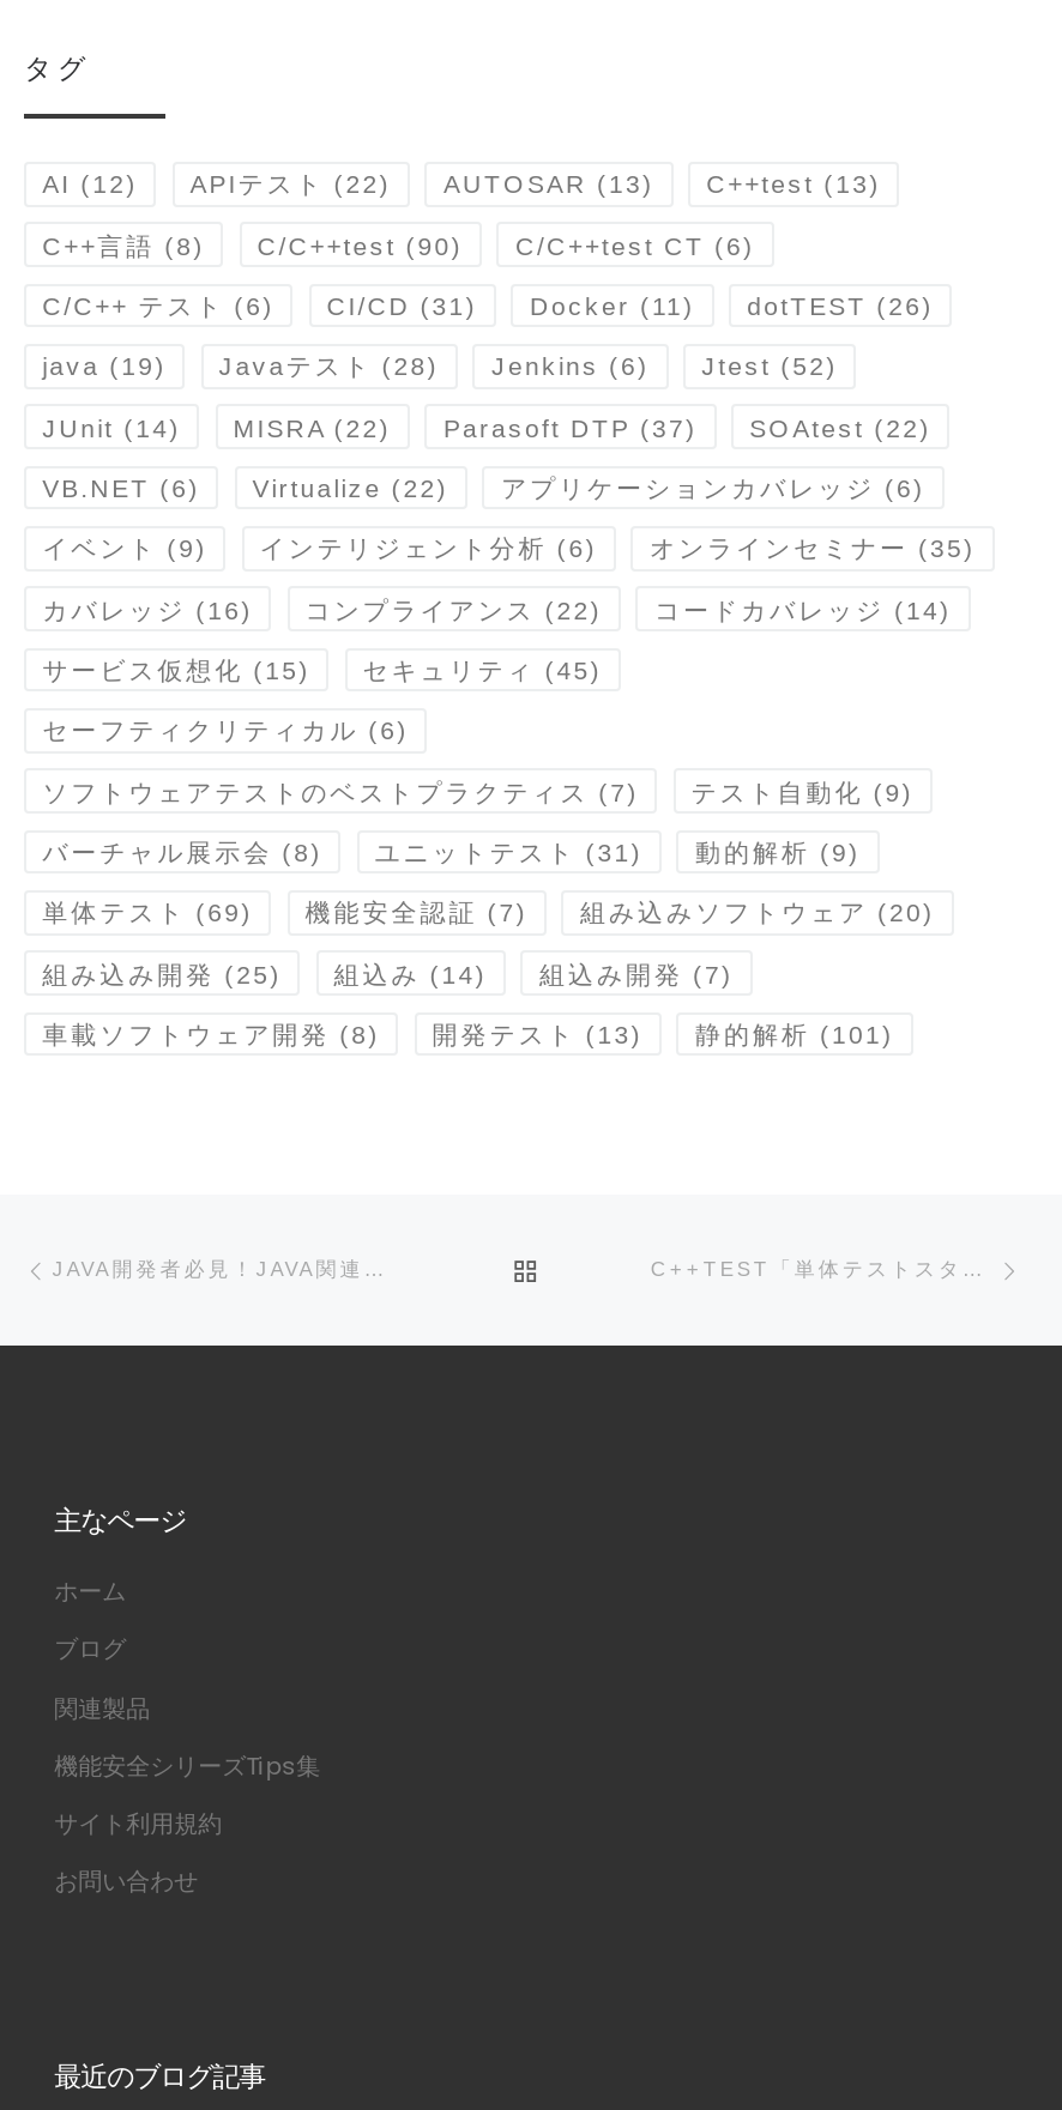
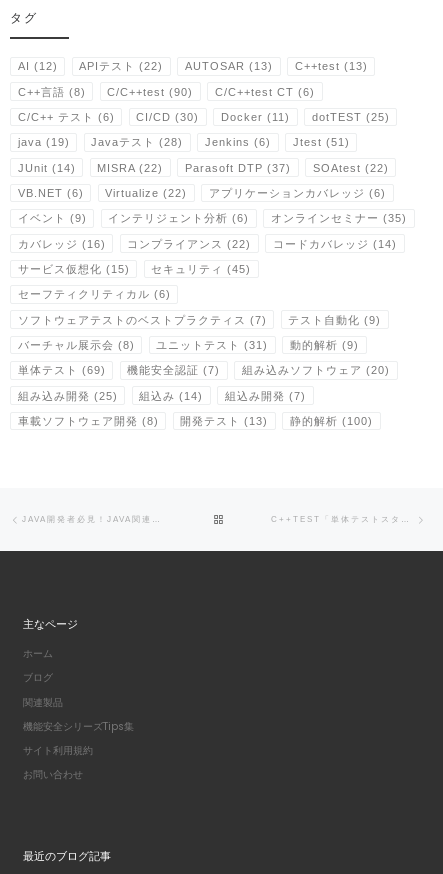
[327,291,478,320] CI/CD (31) -> [136,111,199,123] CI/CD (30)
[747,291,934,320] dotTEST (26) -> [312,111,390,123] dotTEST (25)
[42,352,838,381] java (19) Javaテスト(28) Jenkins (6) Jtest (52) -> [18,136,350,148] java (19) Javaテスト(28) Jenkins (6) Jtest (51)
[42,1019,894,1048] 車載ソフトウェア開発(8) 開発テスト(13) 静的解析(101) -> [18,415,373,427] 車載ソフトウェア開発(8) 開発テスト(13) 静的解析(100)

